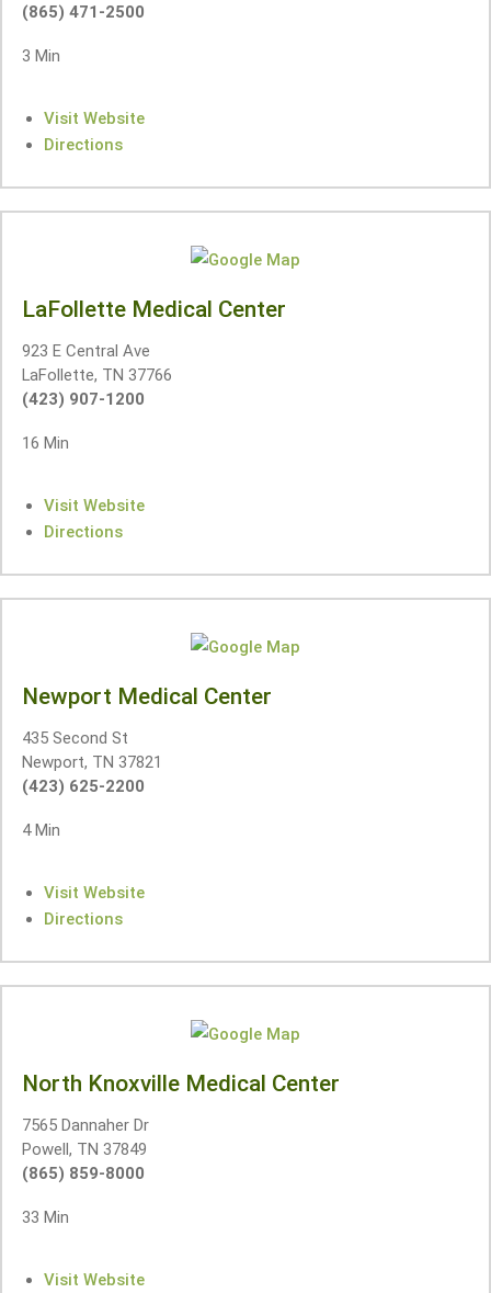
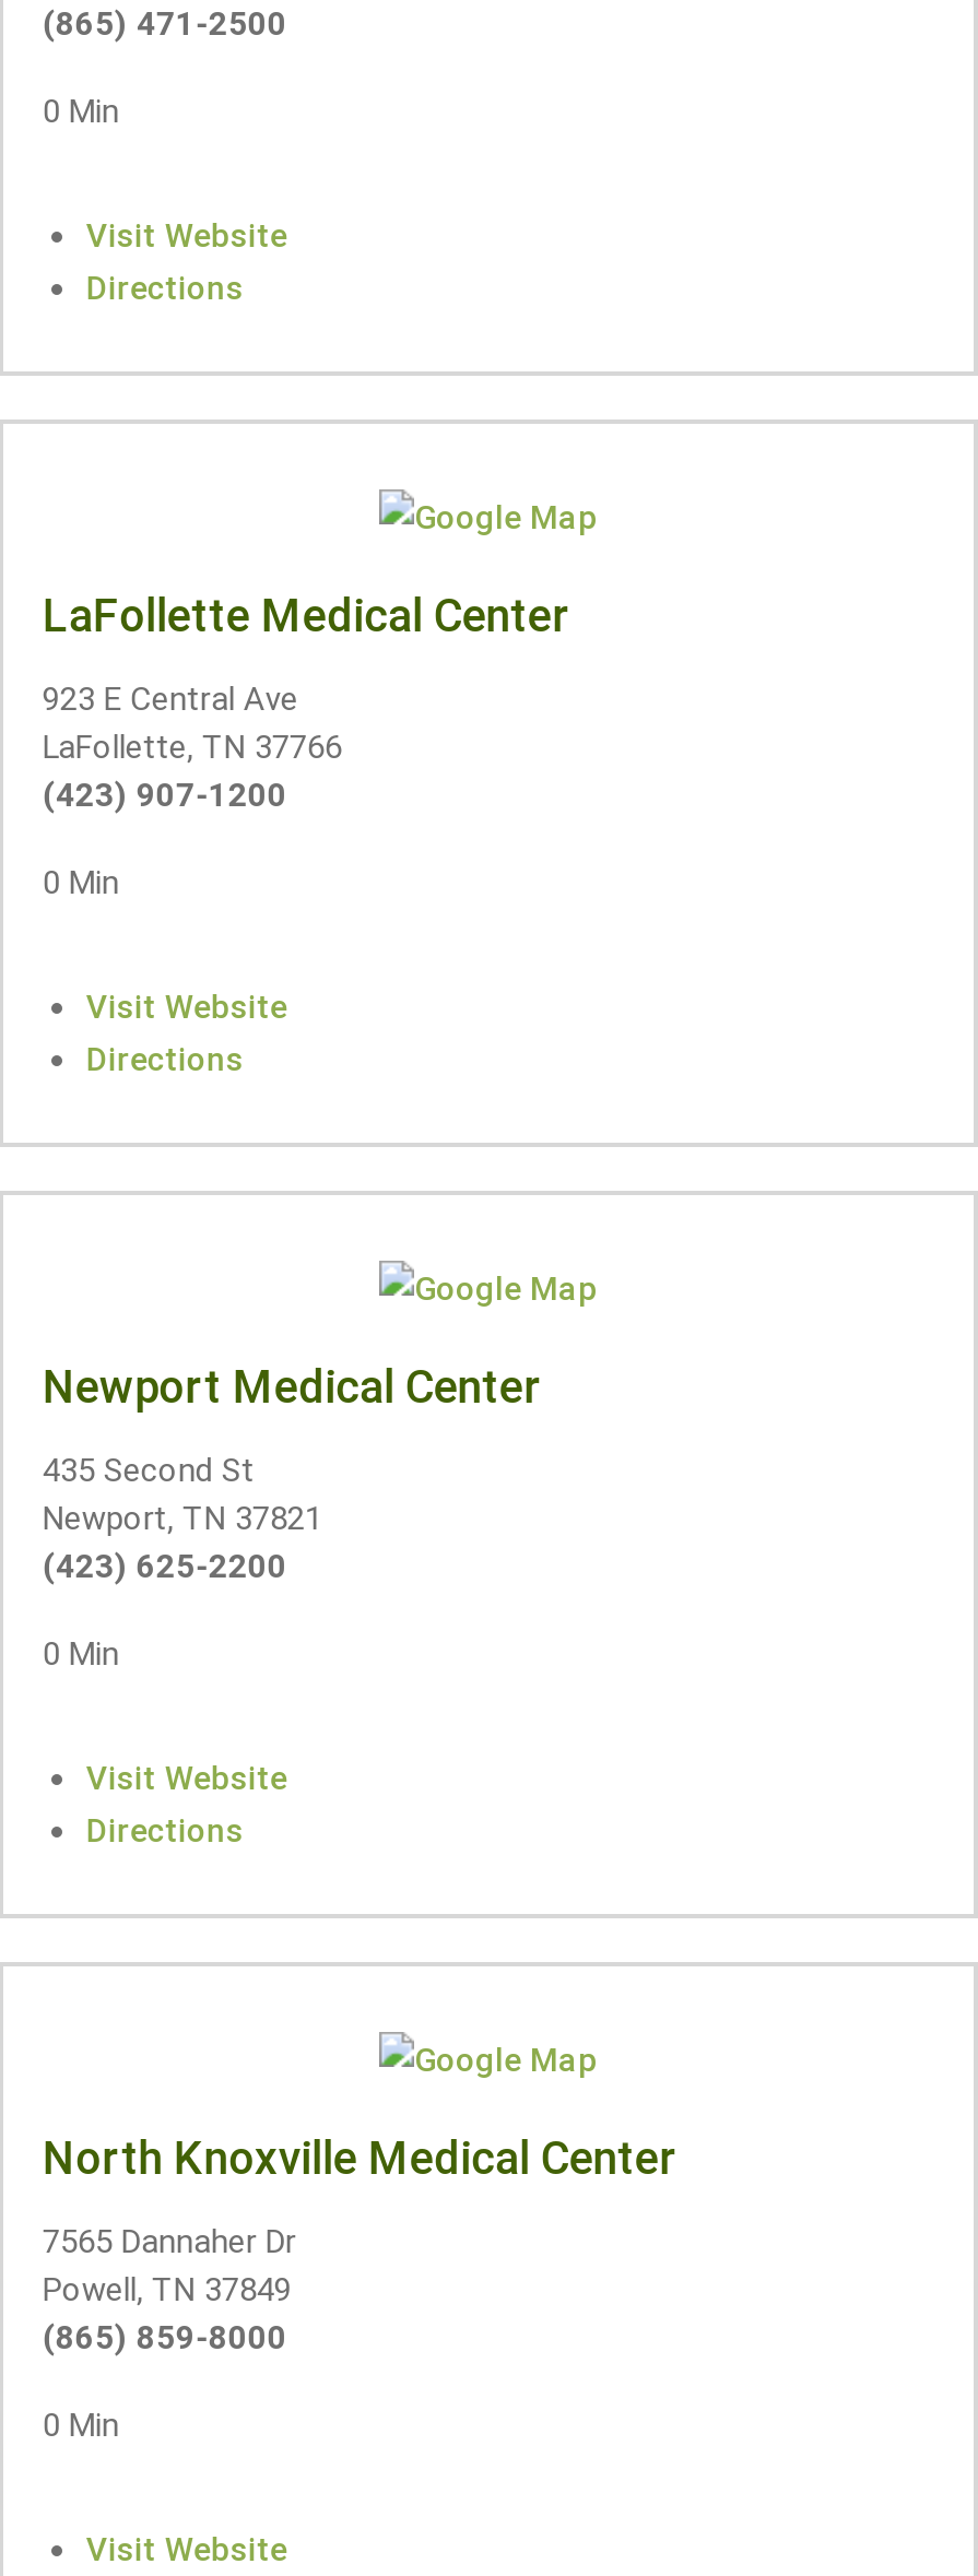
[22,46,60,66] 3 Min -> [42,92,119,131] 0 Min
[22,433,69,453] 16 Min -> [42,863,119,902] 0 Min
[22,820,60,840] 4 Min -> [42,1634,119,1674] 0 Min
[22,1207,69,1227] 33 Min -> [42,2406,119,2445] 0 Min

